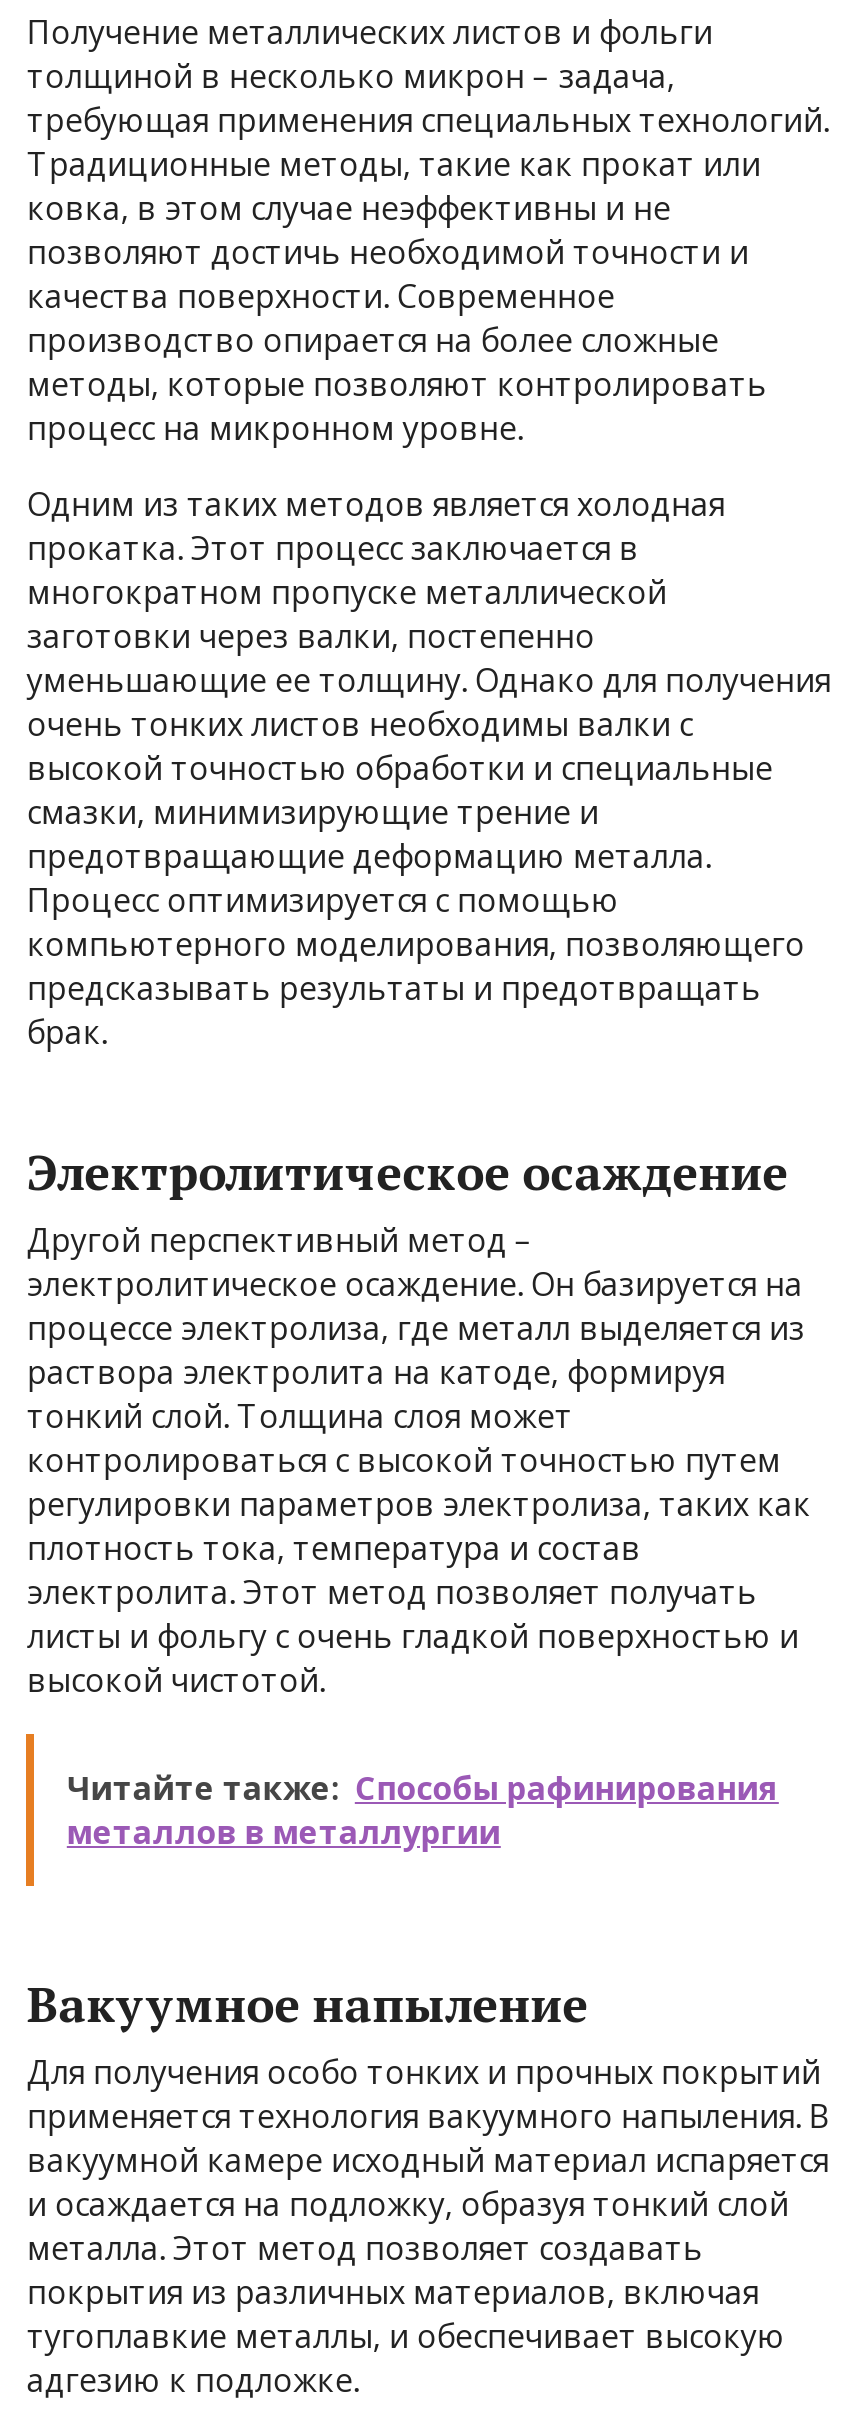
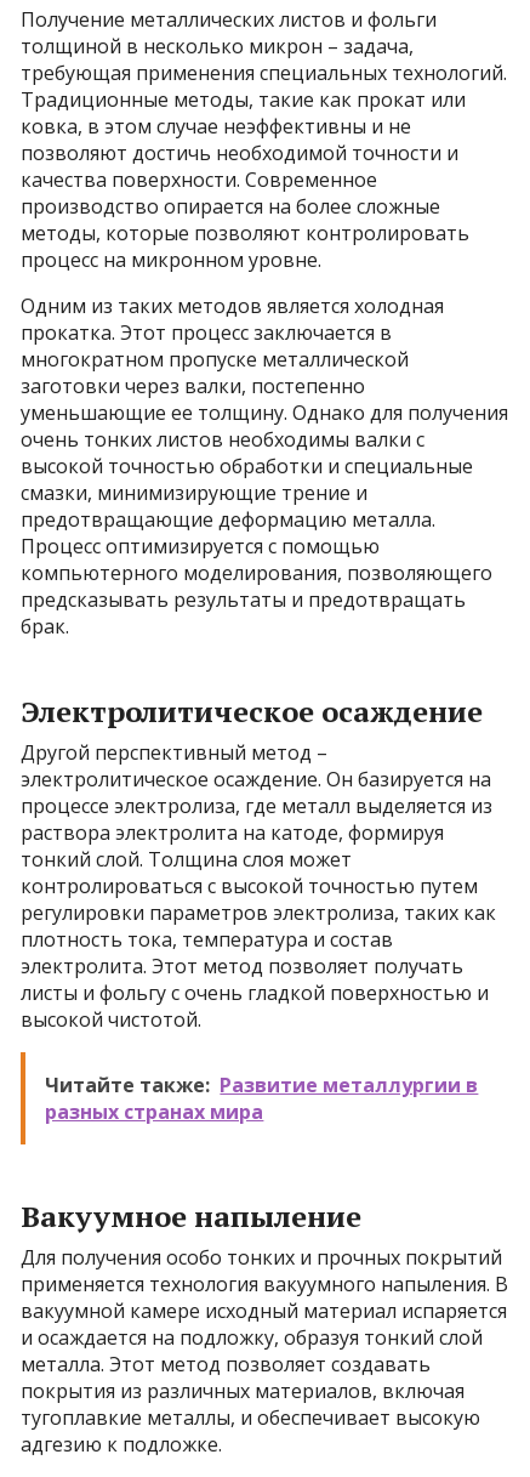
[67,1766,779,1854] Читайте также: Способы рафинирования | металлов в металлургии -> [45,1072,478,1125] Читайте также: Развитие металлургии в | разных странах мира

